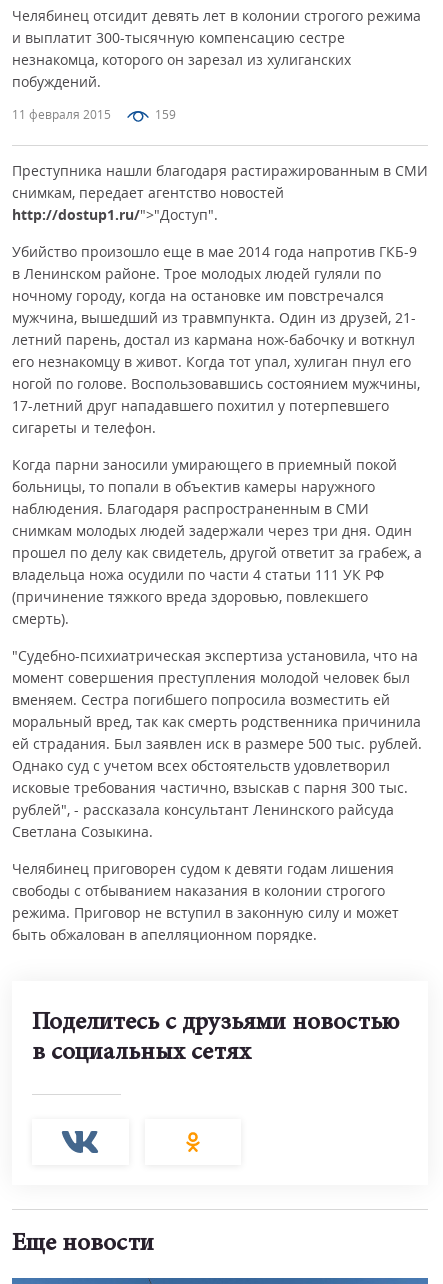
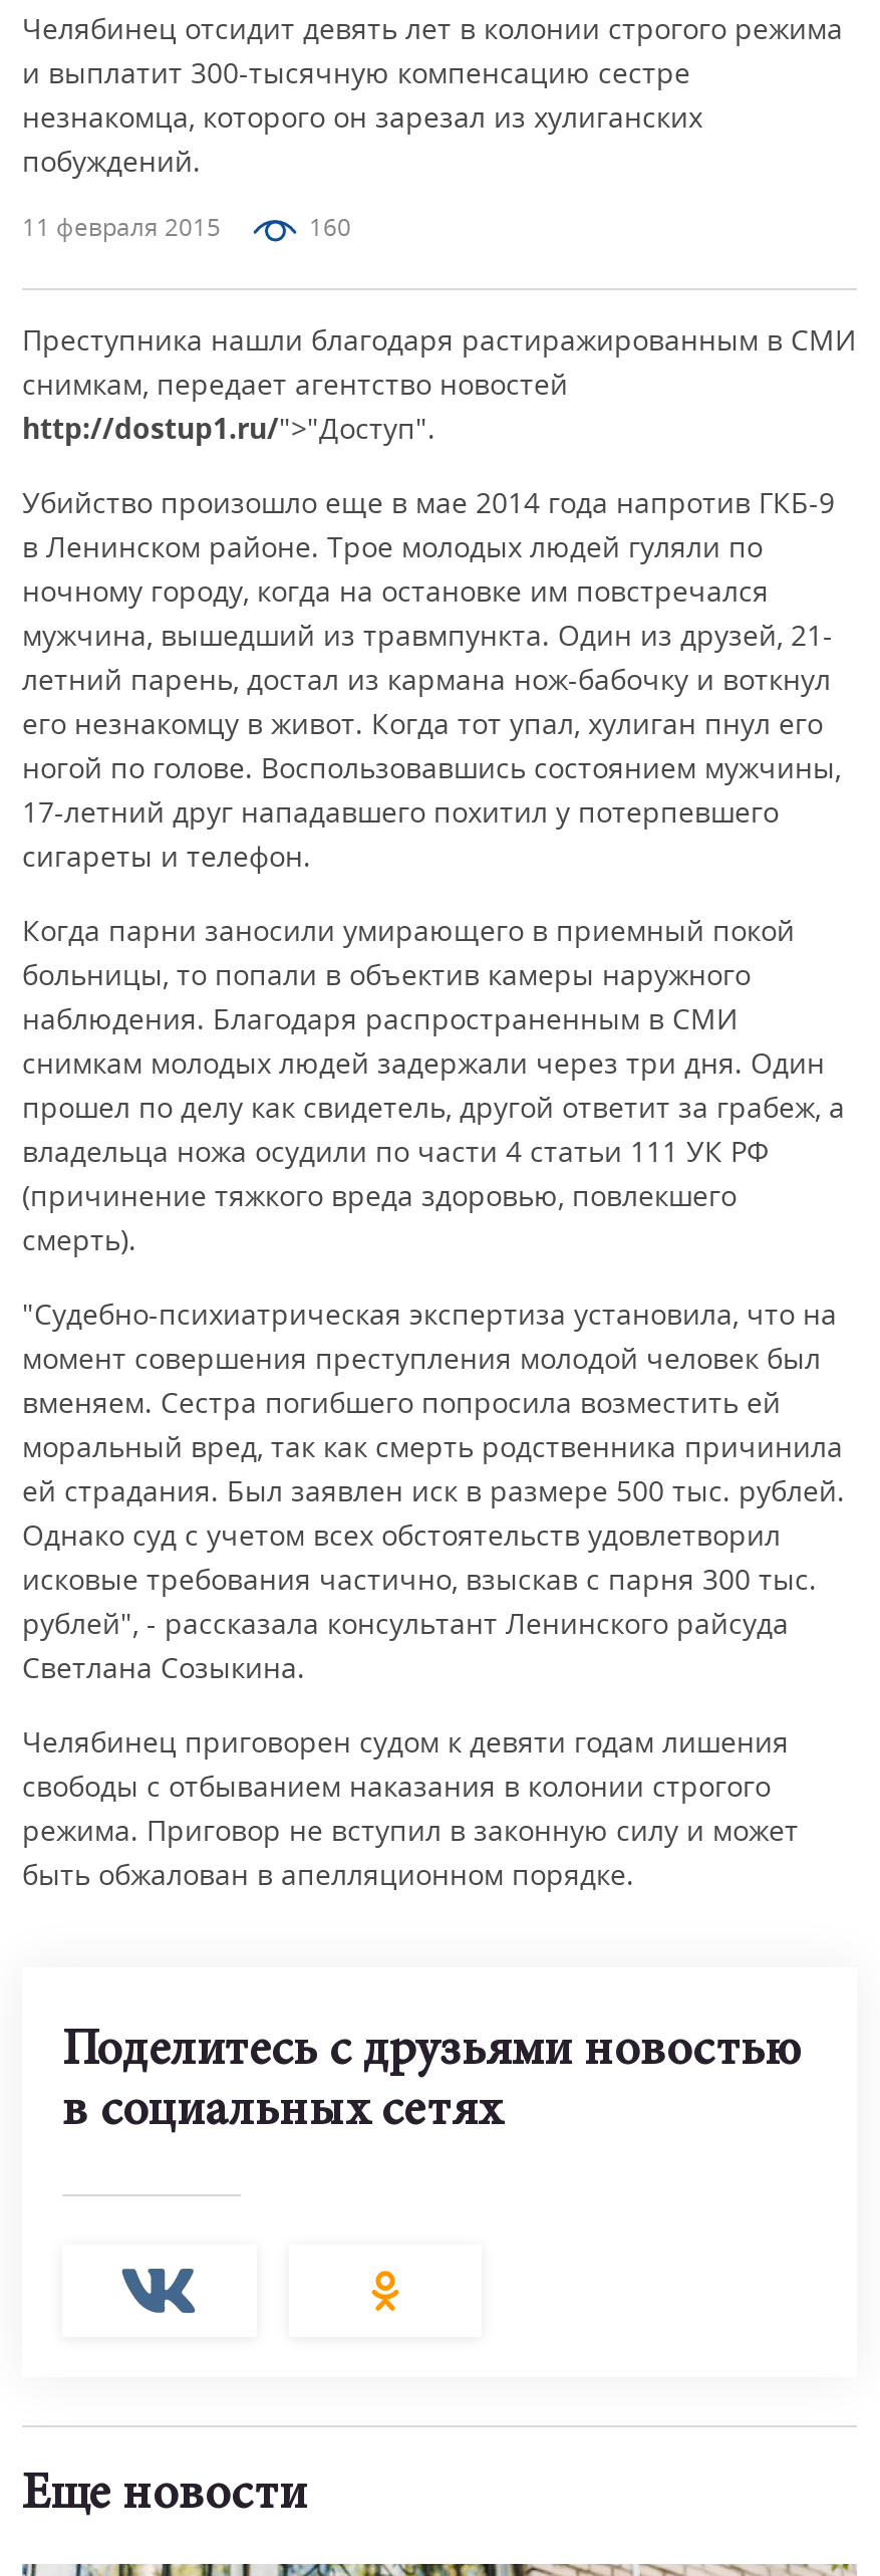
[155,106,176,123] 159 -> [309,210,351,244] 160

